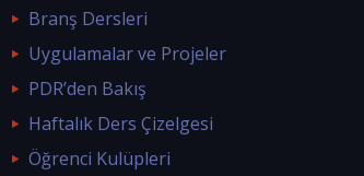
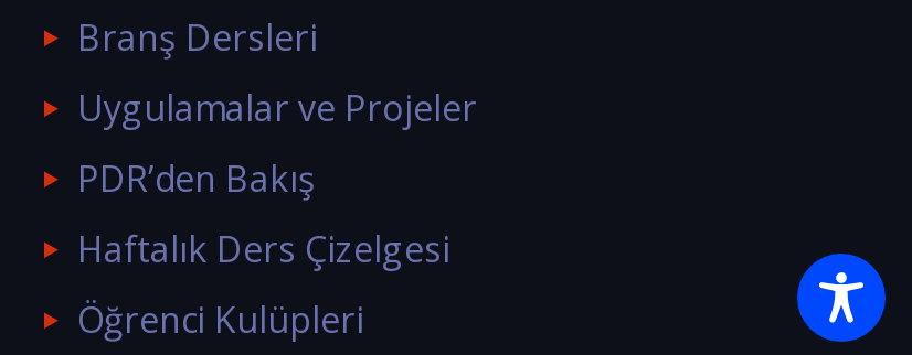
none -> [795,251,888,344] [image]

